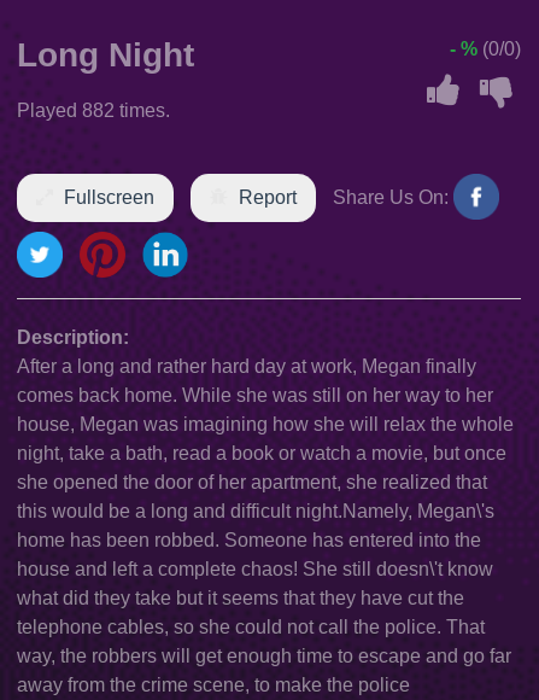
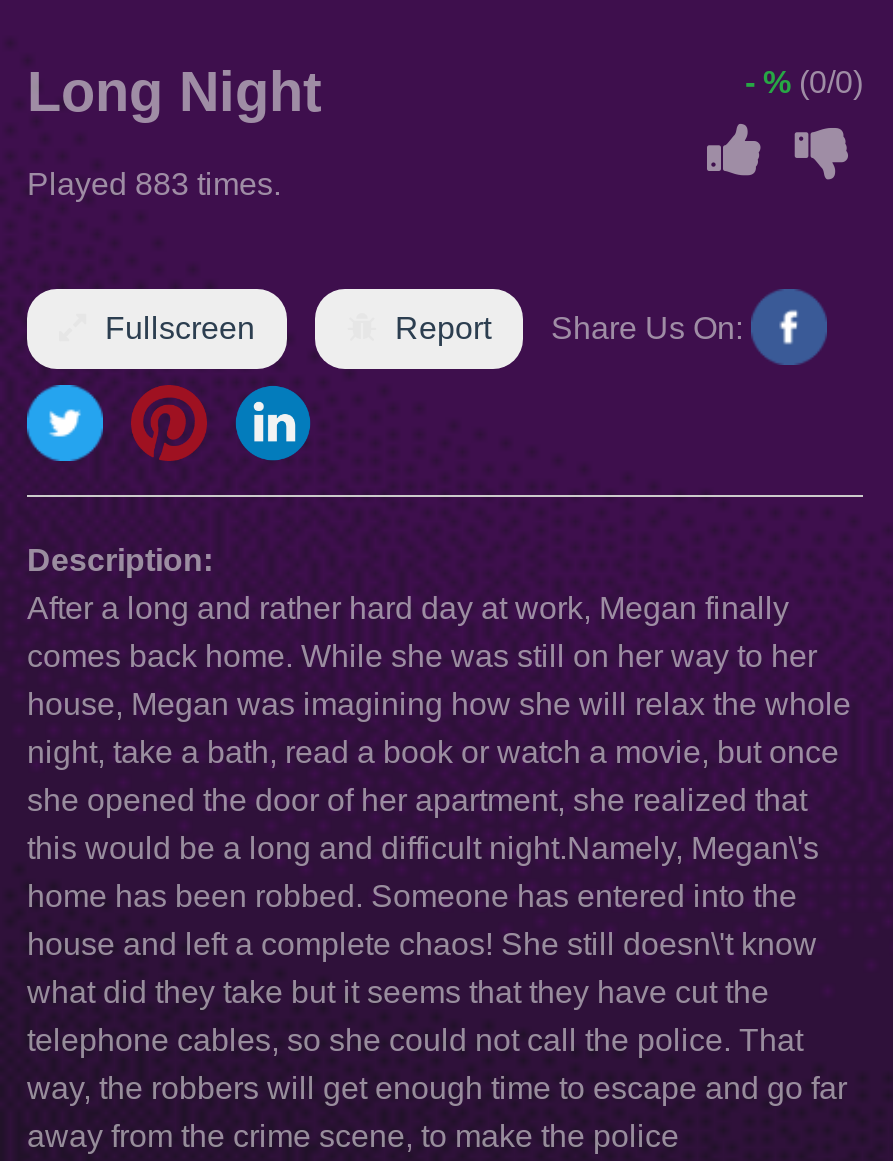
[17,100,170,121] Played 882 times. -> [27,167,281,201] Played 883 times.

